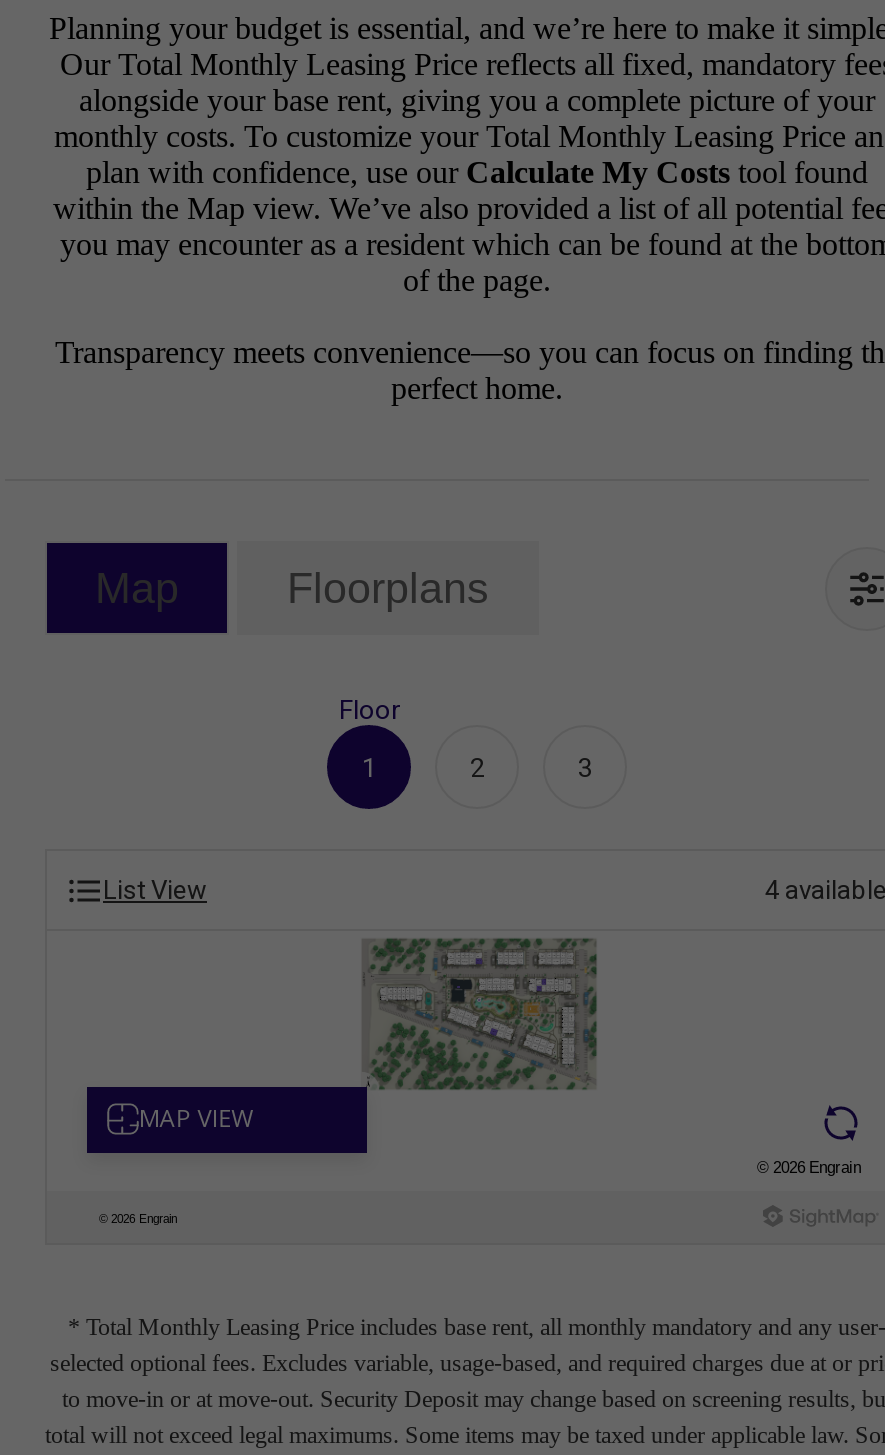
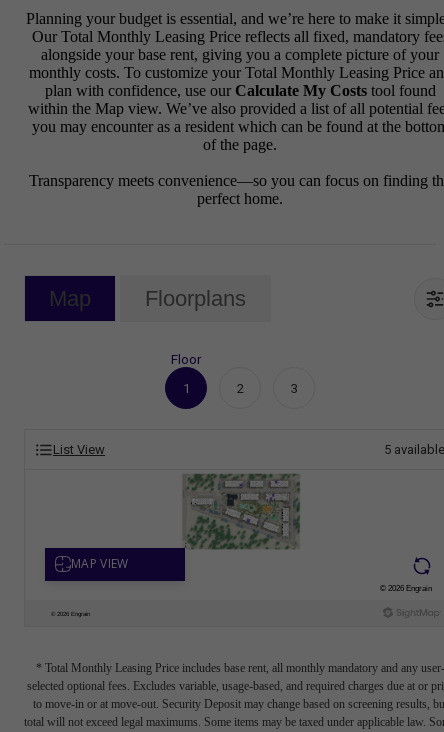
[765,875,885,905] 4 available -> [384,442,444,457] 5 available

